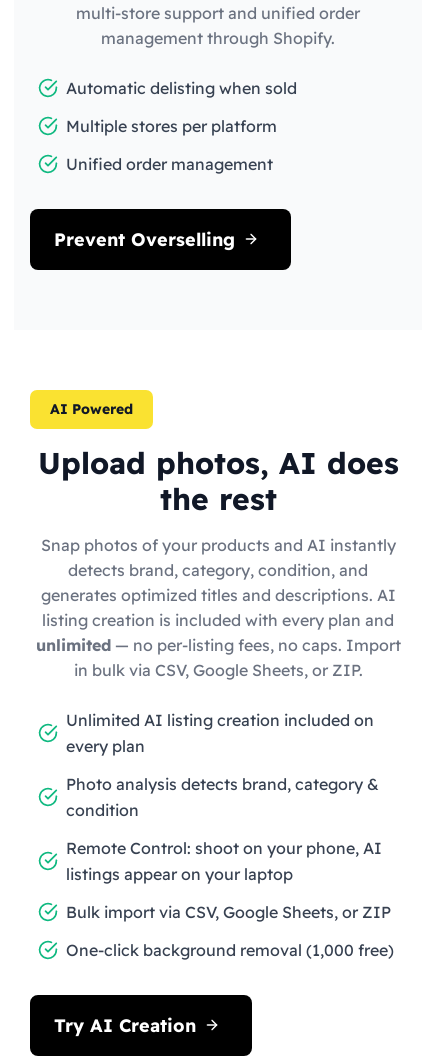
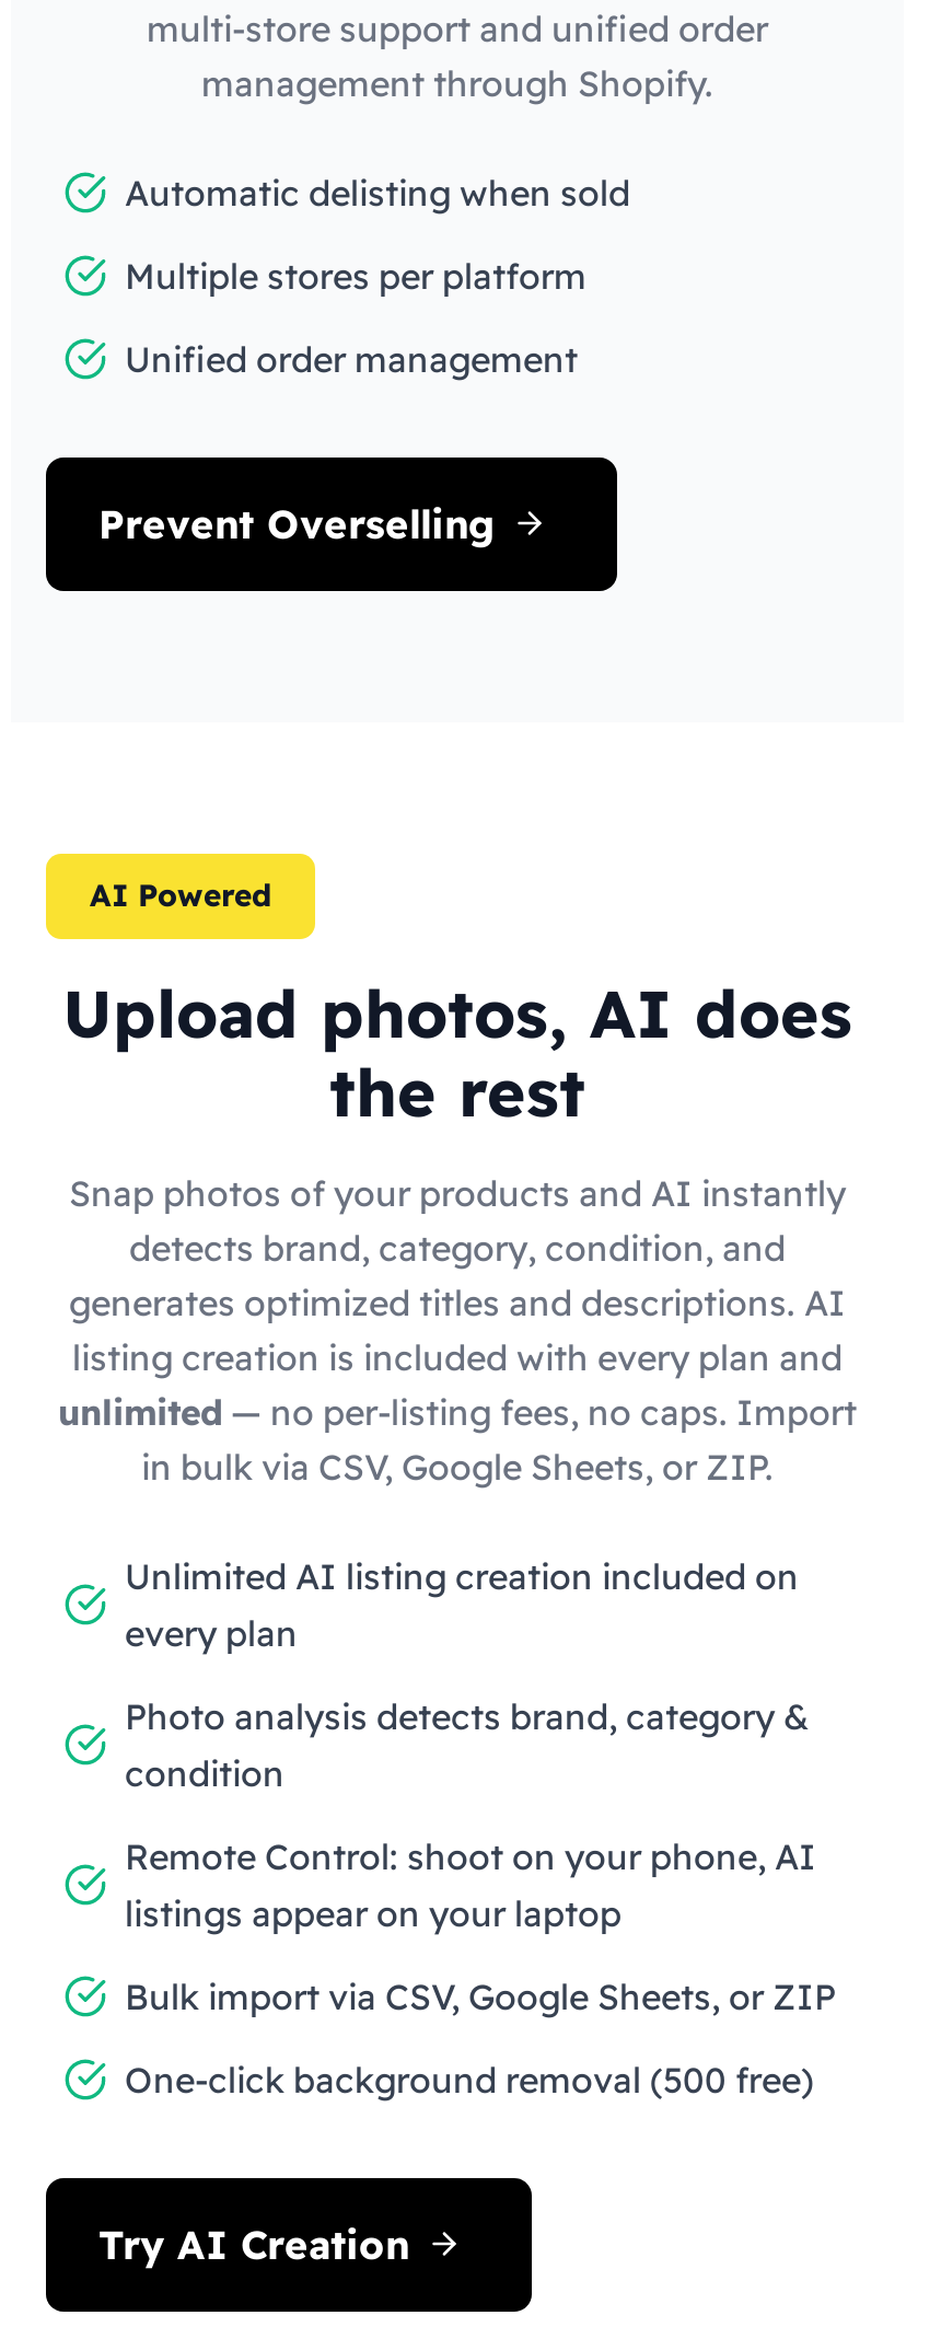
[66,940,394,960] One-click background removal (1,000 free) -> [125,2058,814,2101] One-click background removal (500 free)

